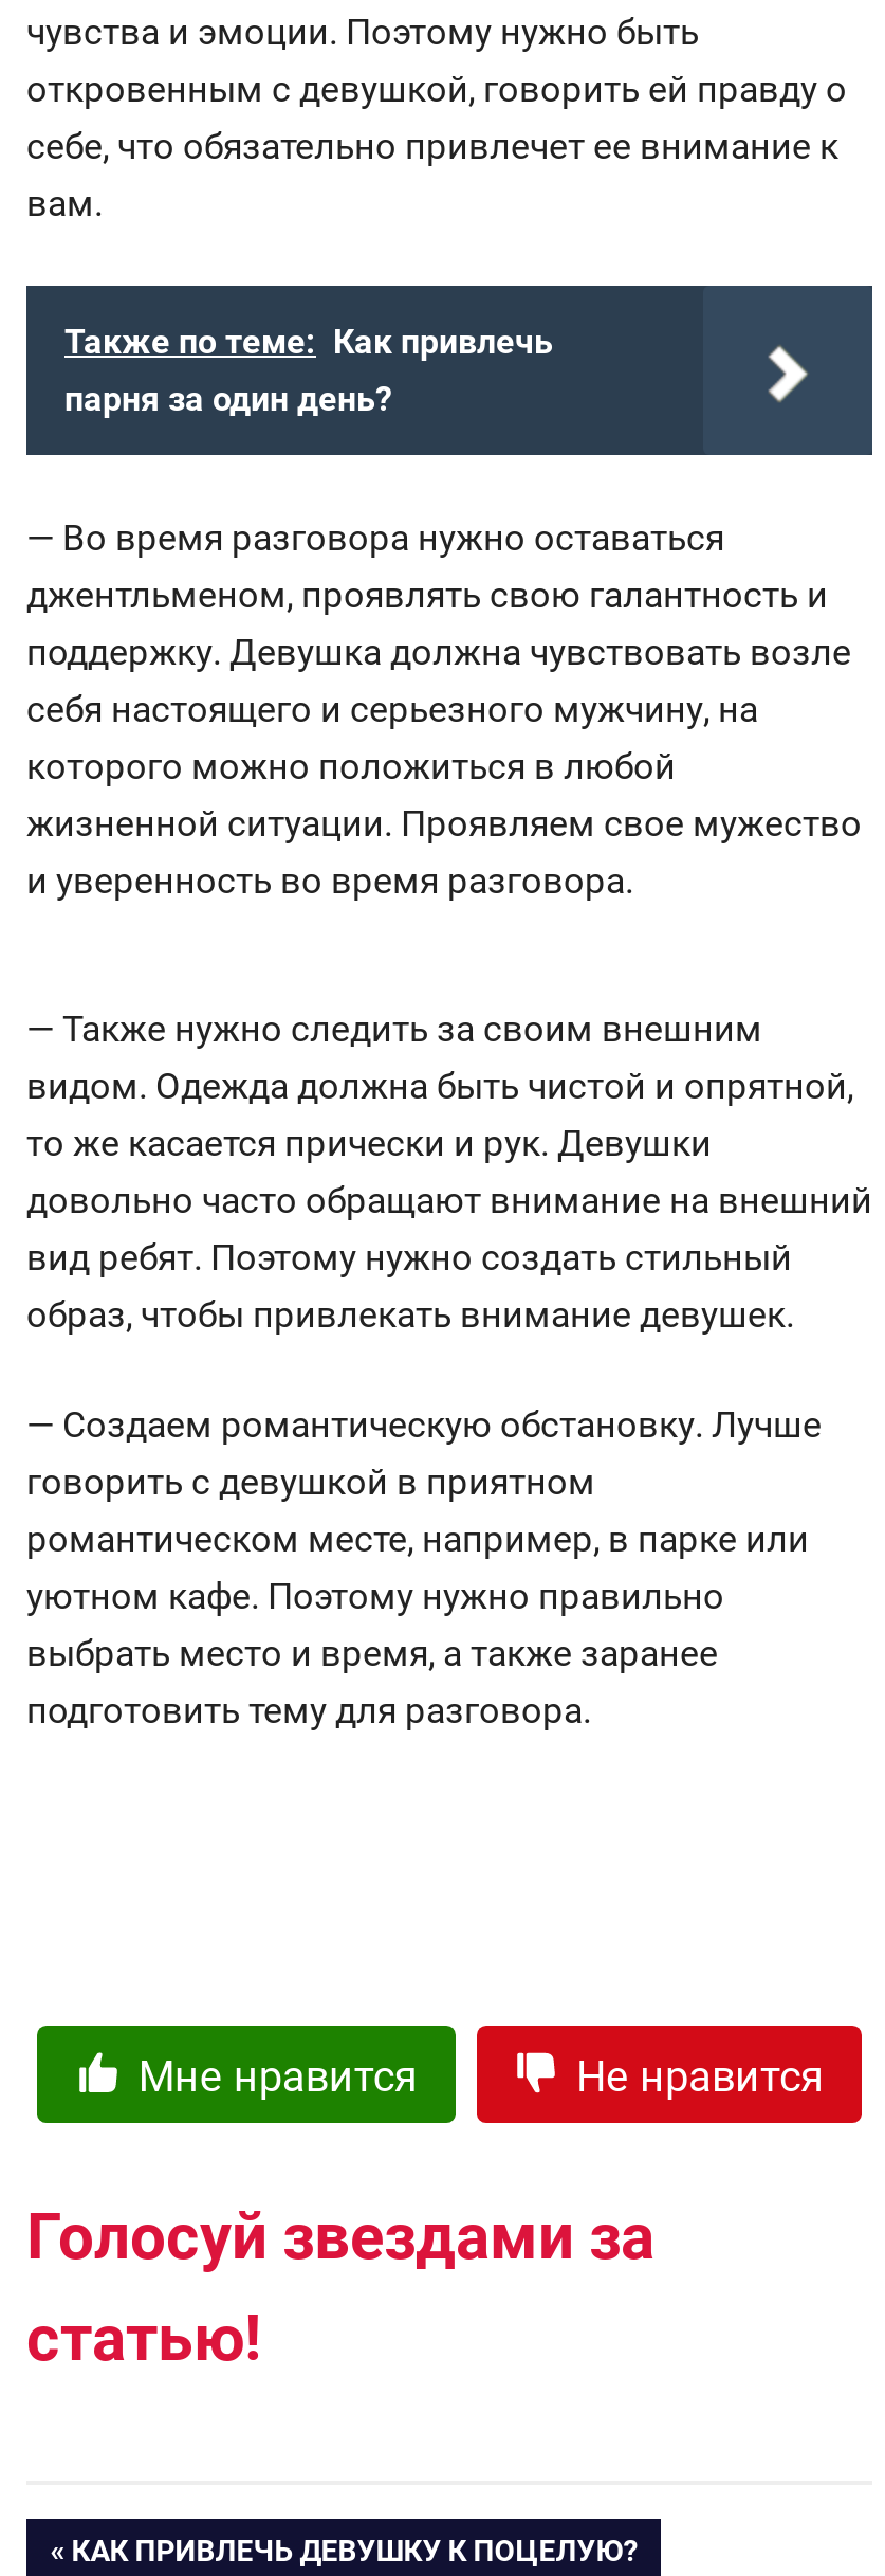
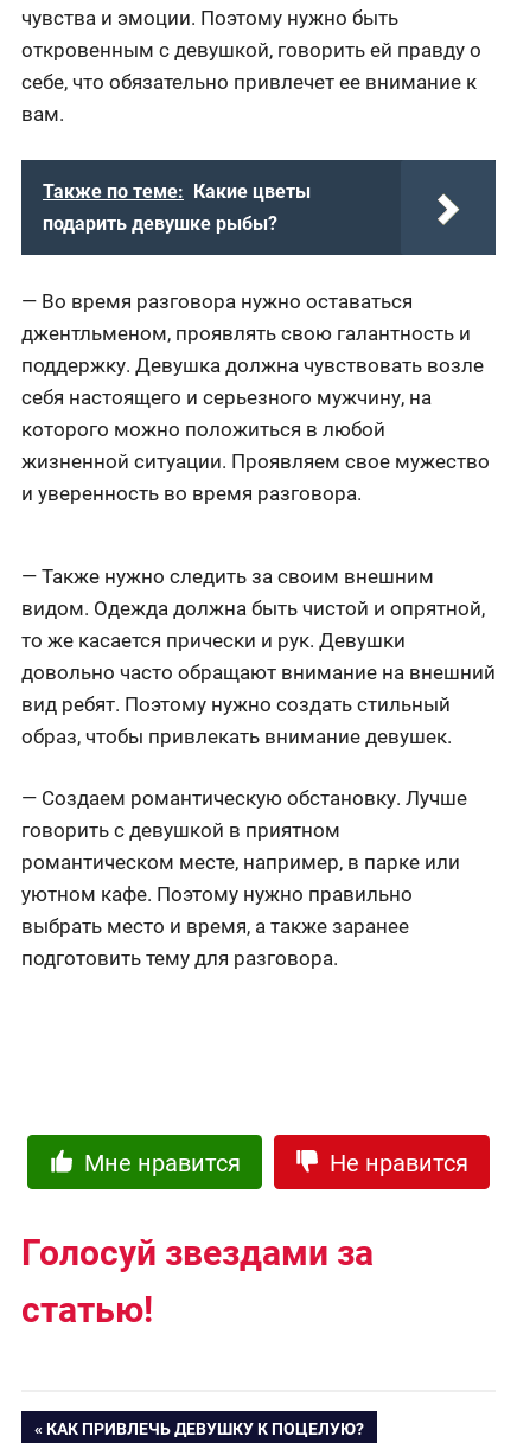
[64,322,553,419] Также по теме: Как привлечь | парня за один день? -> [43,180,311,235] Также по теме: Какие цветы | подарить девушке рыбы?

